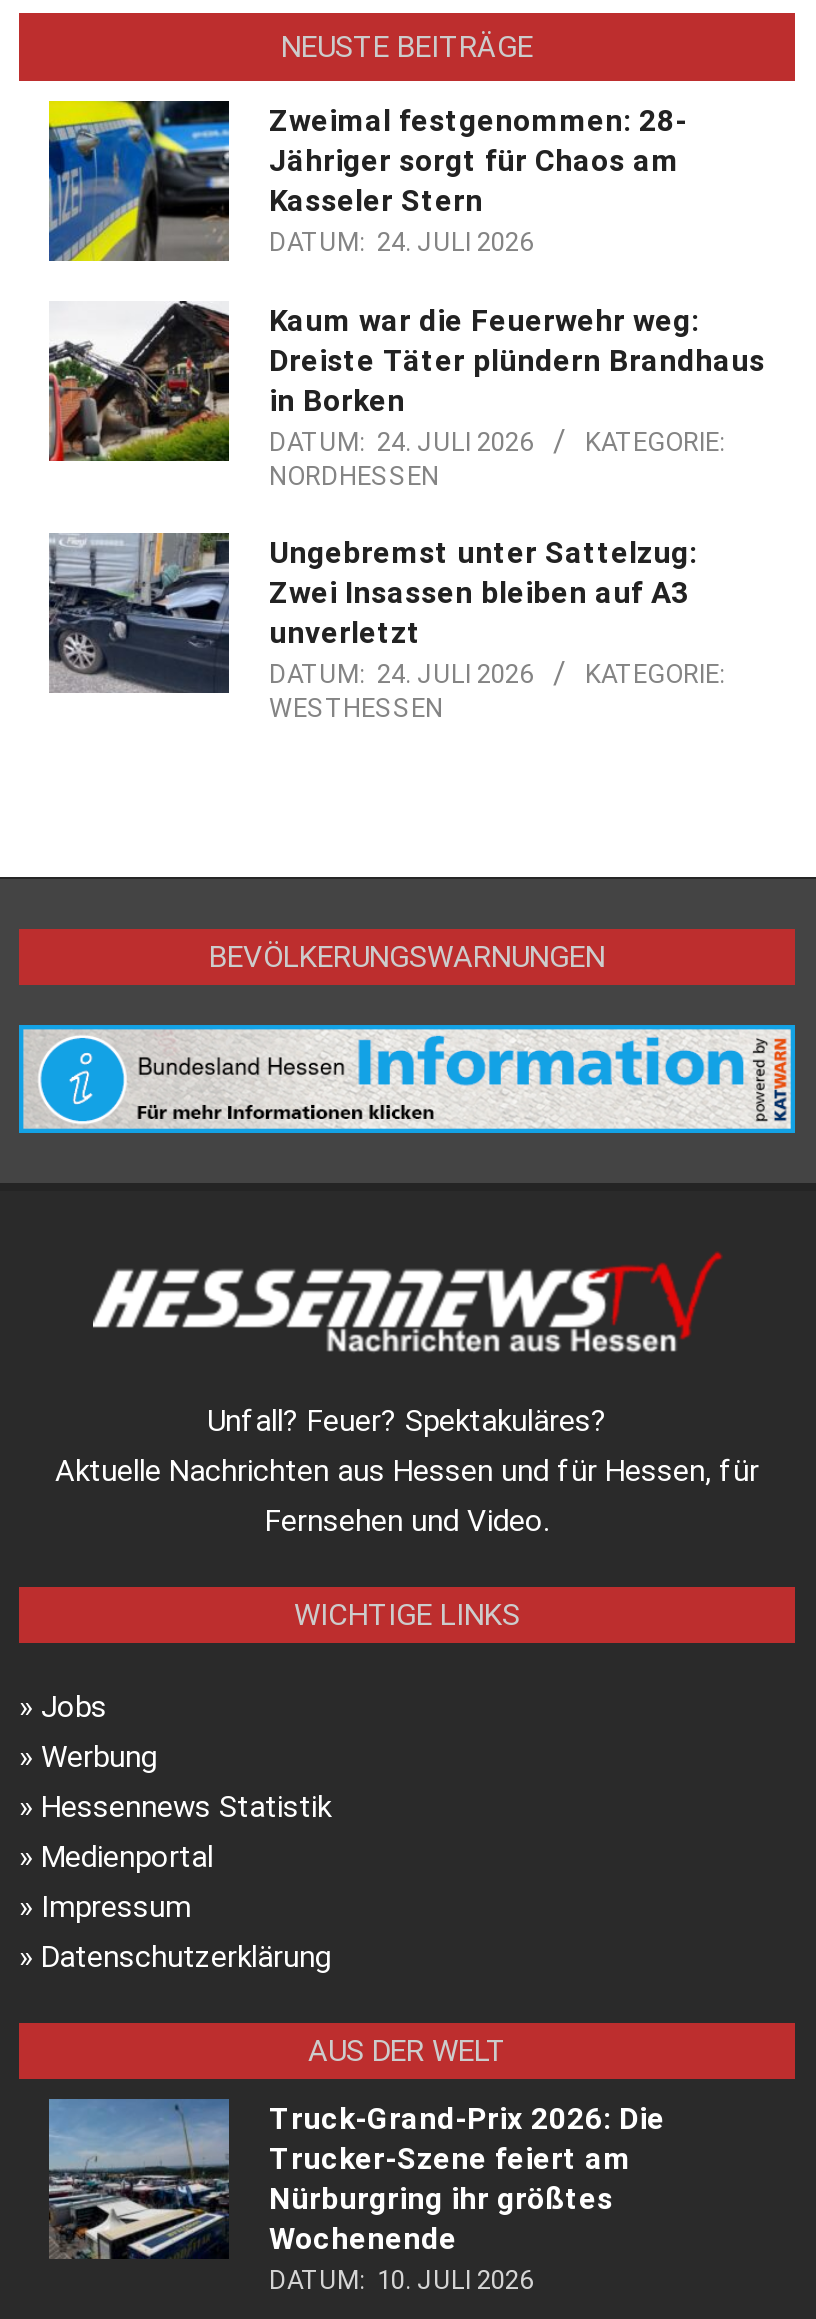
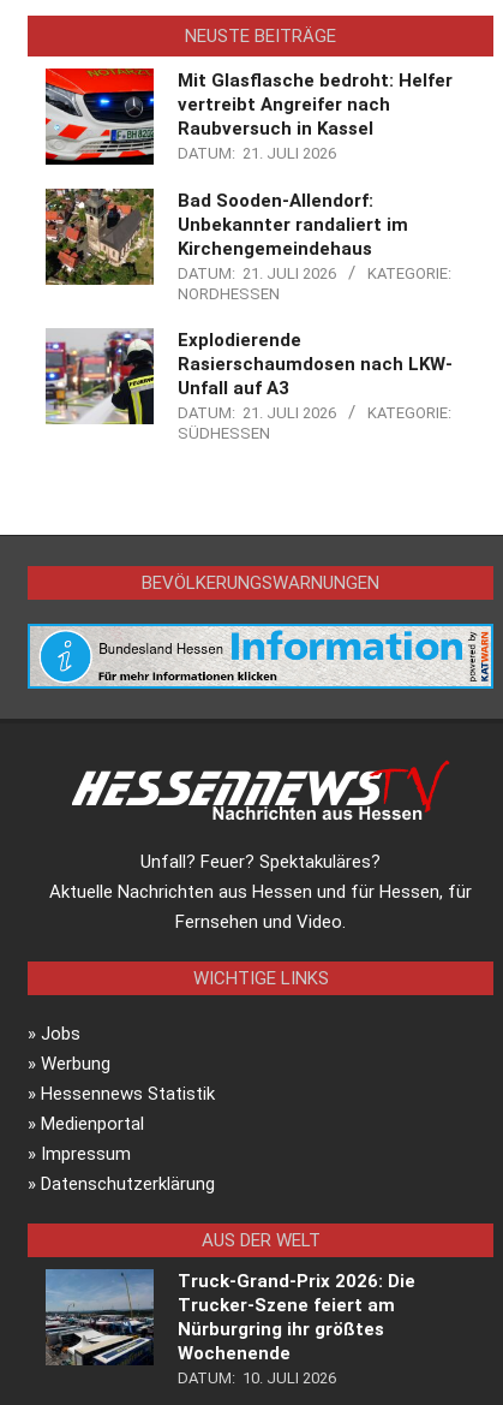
[47,99,687,263] [image] | Zweimal festgenommen: 28- | Jähriger sorgt für Chaos am | Kasseler Stern | DATUM: 24. JULI 2026 -> [44,67,453,166] [image] | Mit Glasflasche bedroht: Helfer | vertreibt Angreifer nach | Raubversuch in Kassel | DATUM: 21. JULI 2026
[47,301,765,463] [image] | Kaum war die Feuerwehr weg: | Dreiste Täter plündern Brandhaus | in Borken | DATUM: 24. JULI 2026 -> [44,187,408,286] [image] | Bad Sooden-Allendorf: | Unbekannter randaliert im | Kirchengemeindehaus | DATUM: 21. JULI 2026
[47,533,697,695] [image] | Ungebremst unter Sattelzug: | Zwei Insassen bleiben auf A3 | unverletzt | DATUM: 24. JULI 2026 -> [44,329,453,425] [image] | Explodierende | Rasierschaumdosen nach LKW- | Unfall auf A3 | DATUM: 21. JULI 2026
[269,693,443,723] WESTHESSEN -> [178,424,270,442] SÜDHESSEN

